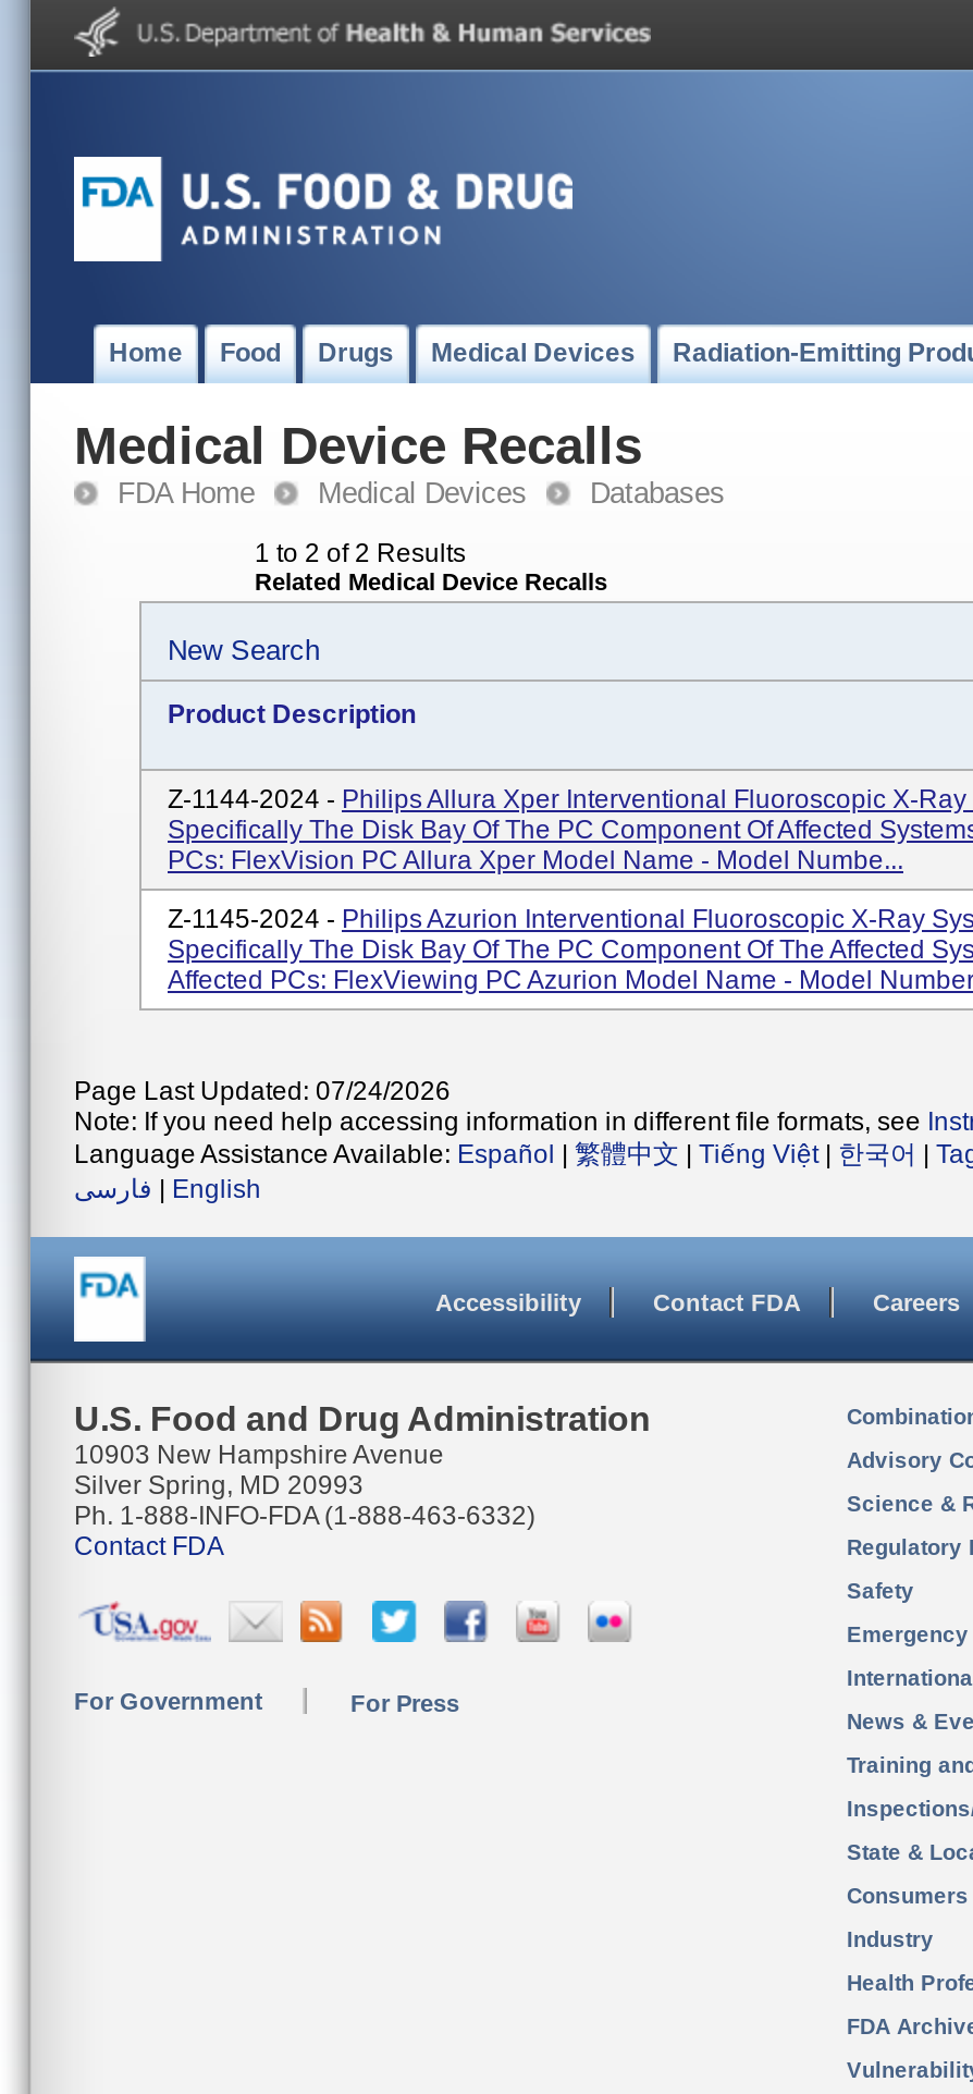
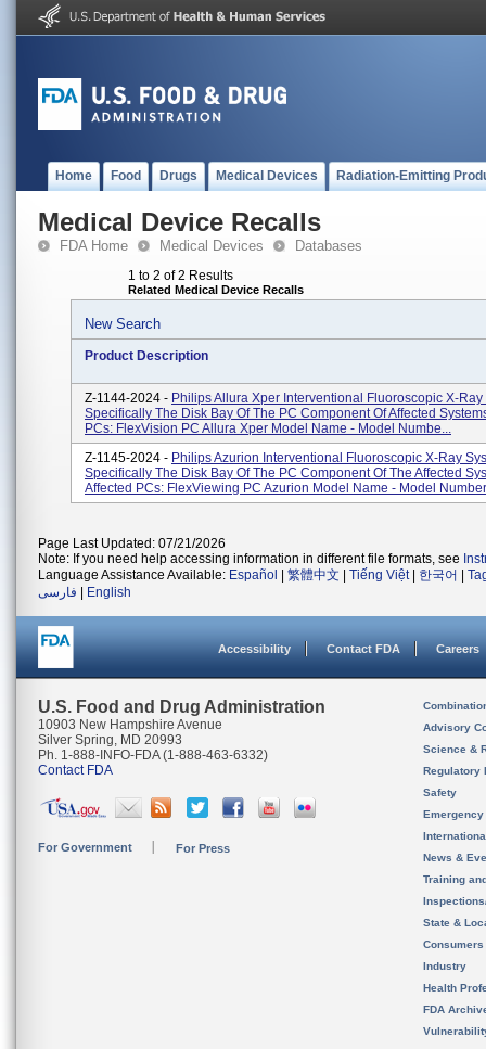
[74,1076,451,1106] Page Last Updated: 07/24/2026 -> [38,536,226,551] Page Last Updated: 07/21/2026

